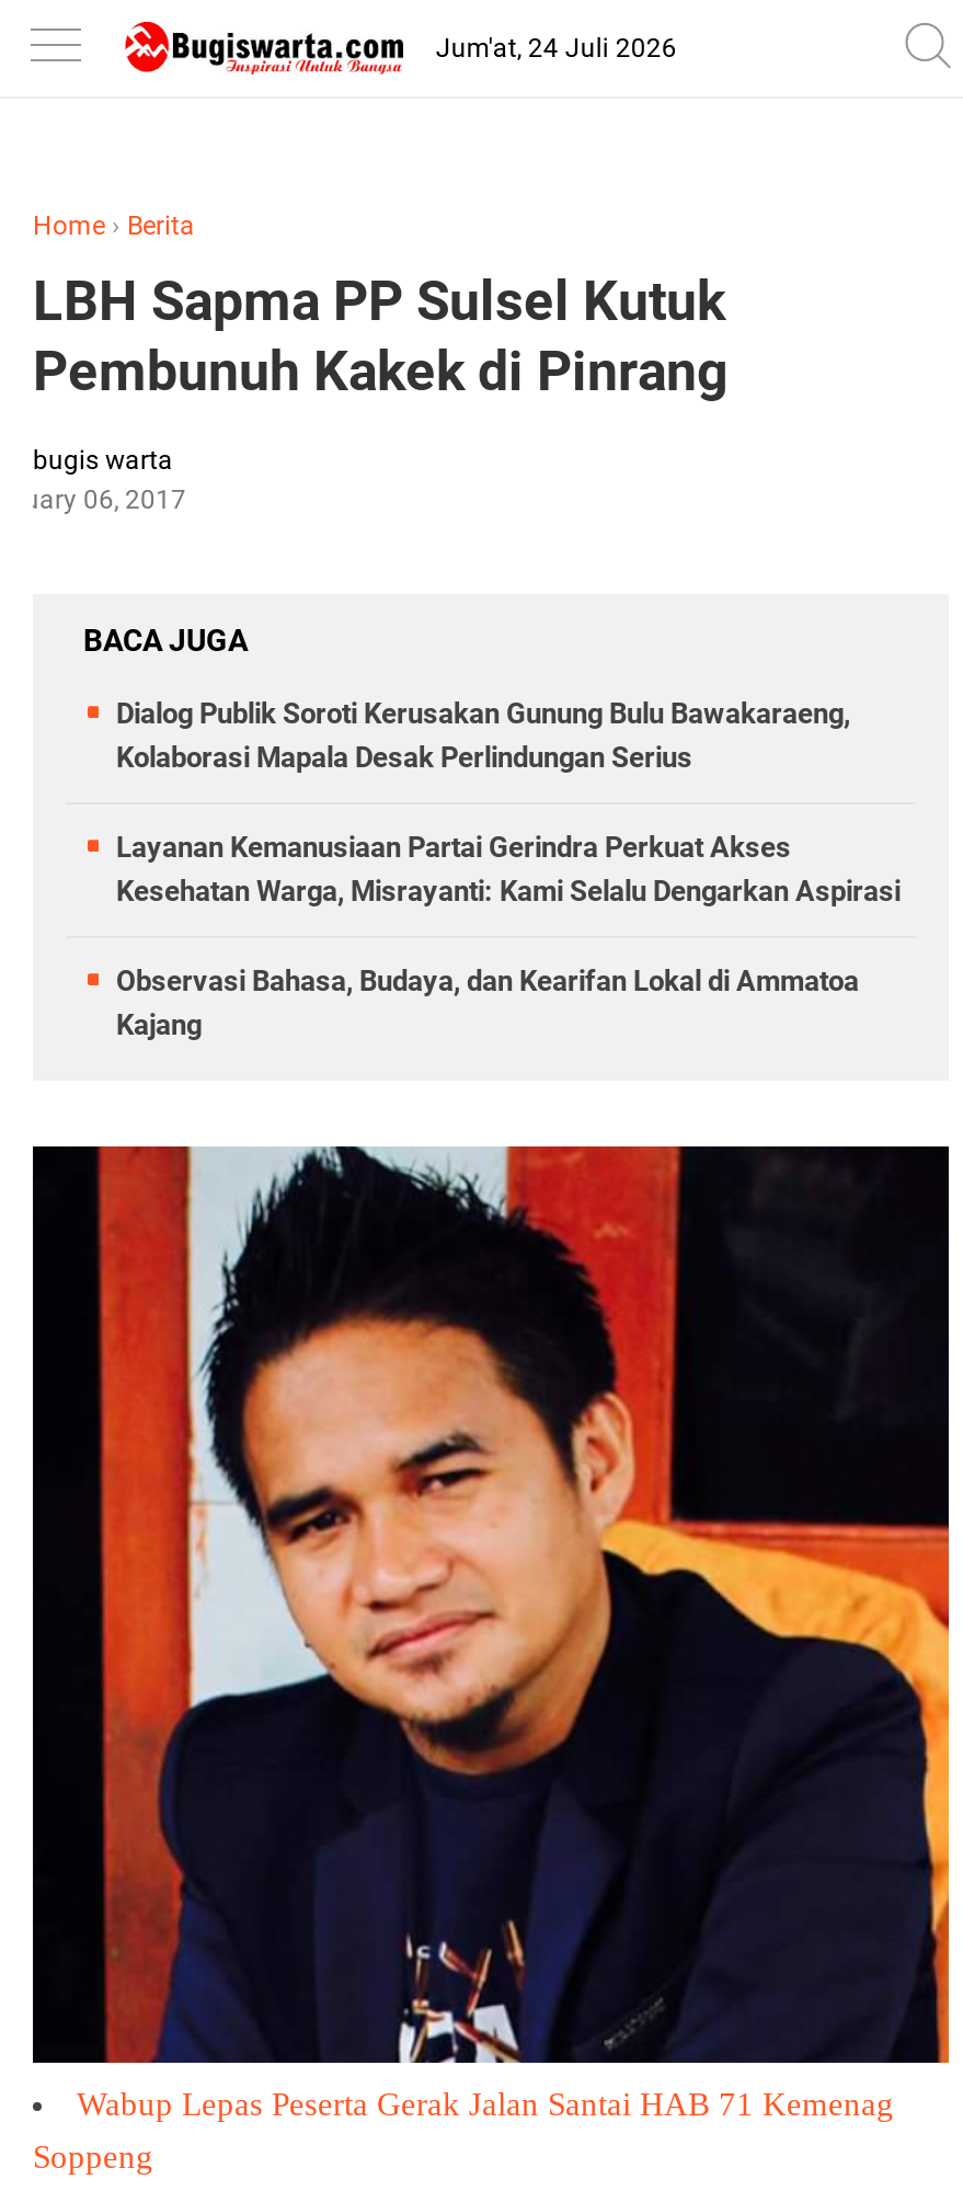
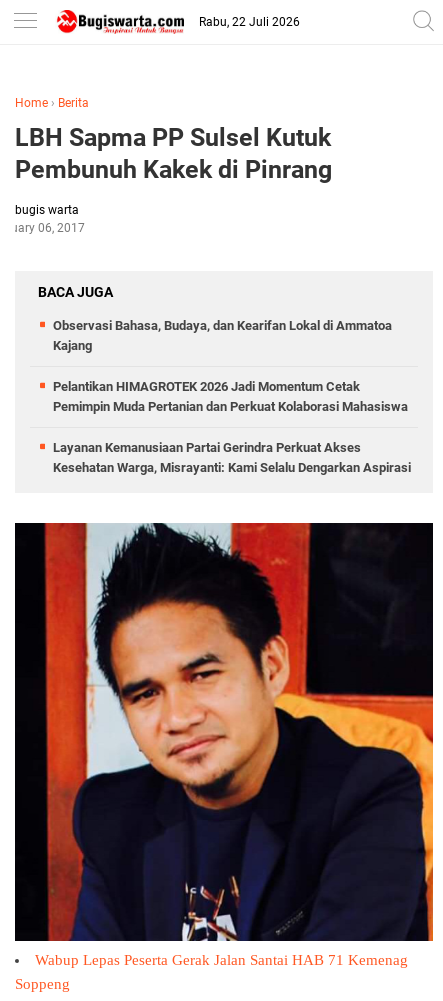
[436,33,677,64] Jum'at, 24 Juli 2026 -> [199,15,300,29] Rabu, 22 Juli 2026
[116,697,850,774] Dialog Publik Soroti Kerusakan Gunung Bulu Bawakaraeng, | Kolaborasi Mapala Desak Perlindungan Serius -> none
moved [116,831,901,908] -> [53,440,411,475]: Layanan Kemanusiaan Partai Gerindra Perkuat Akses | Kesehatan Warga, Misrayanti: Kami Selalu Dengarkan Aspirasi
moved [116,965,859,1041] -> [53,318,392,353]: Observasi Bahasa, Budaya, dan Kearifan Lokal di Ammatoa | Kajang
none -> [53,379,408,414] Pelantikan HIMAGROTEK 2026 Jadi Momentum Cetak | Pemimpin Muda Pertanian dan Perkuat Kolaborasi Mahasiswa

